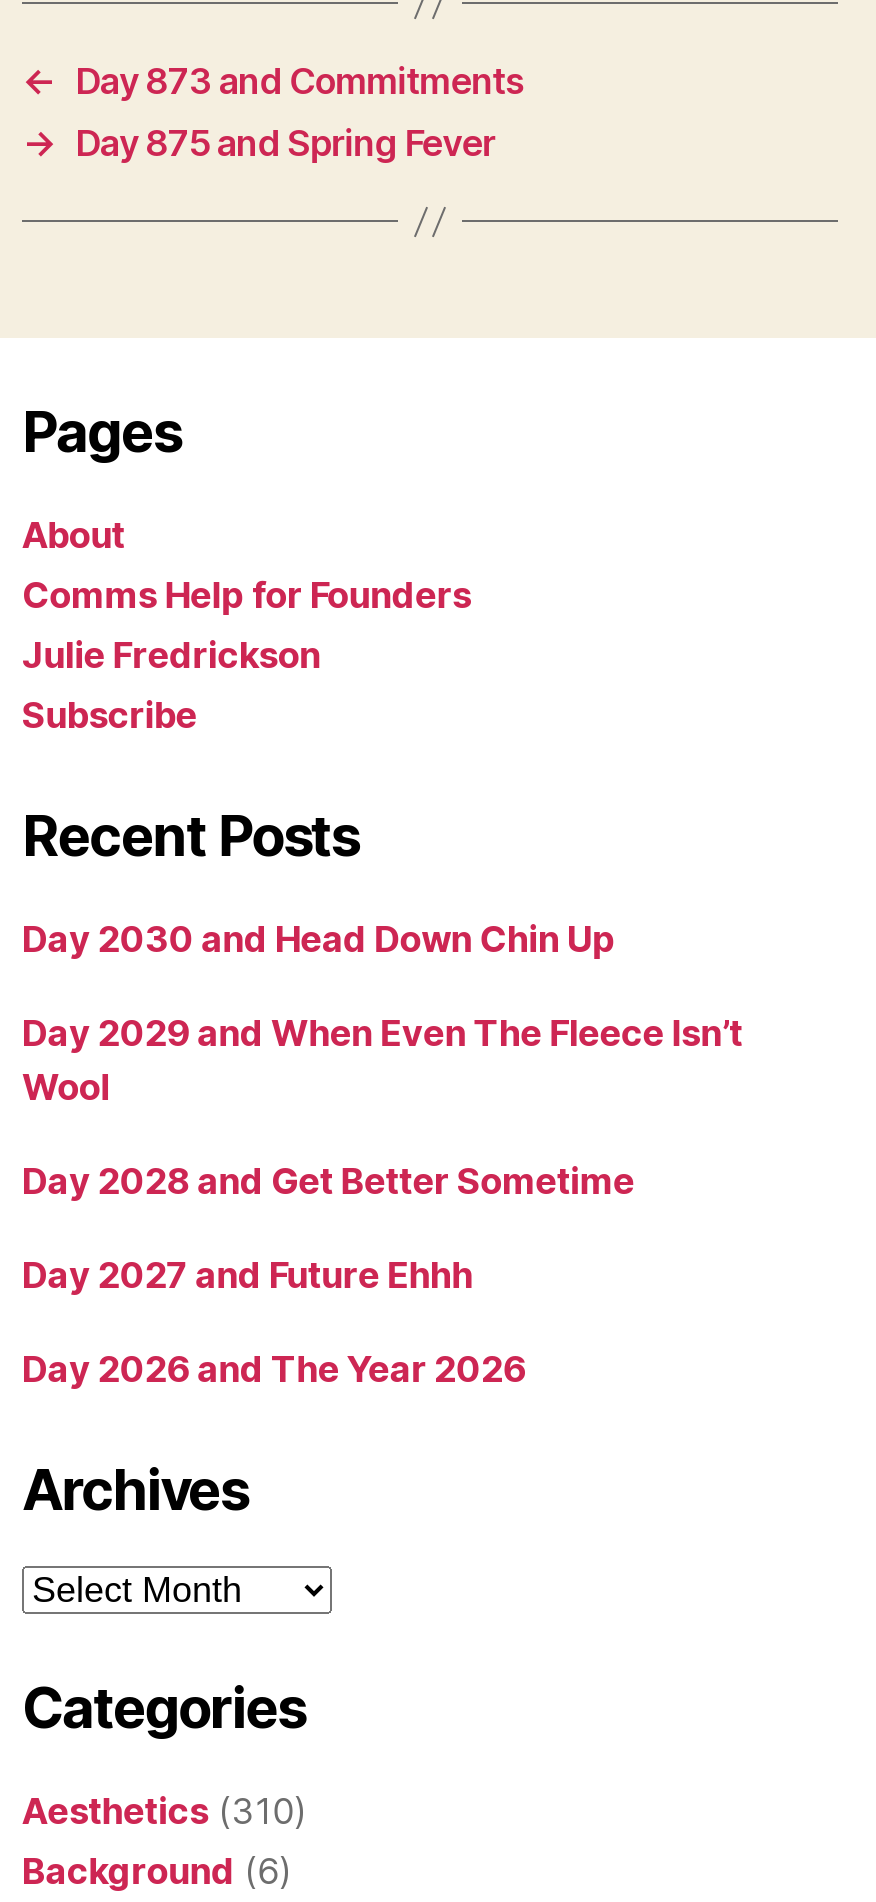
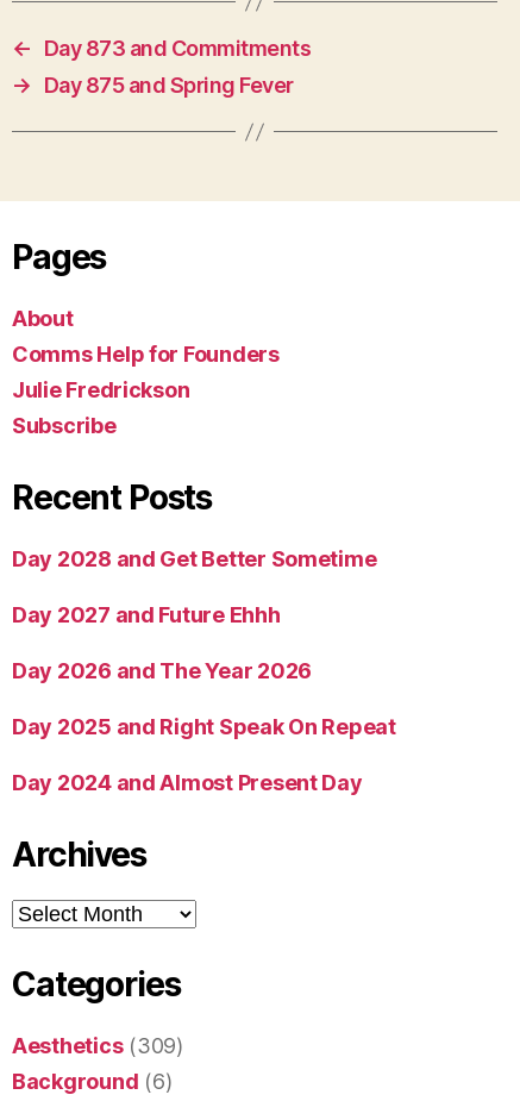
[22,918,743,1108] Day 2030 and Head Down Chin Up | Day 2029 and When Even The Fleece Isn’t | Wool -> none
moved [22,1160,635,1390] -> [12,546,376,683]: Day 2028 and Get Better Sometime | Day 2027 and Future Ehhh | Day 2026 and The Year 2026
none -> [12,714,396,795] Day 2025 and Right Speak On Repeat | Day 2024 and Almost Present Day
[22,1790,305,1832] Aesthetics (310) -> [12,1033,183,1058] Aesthetics (309)

